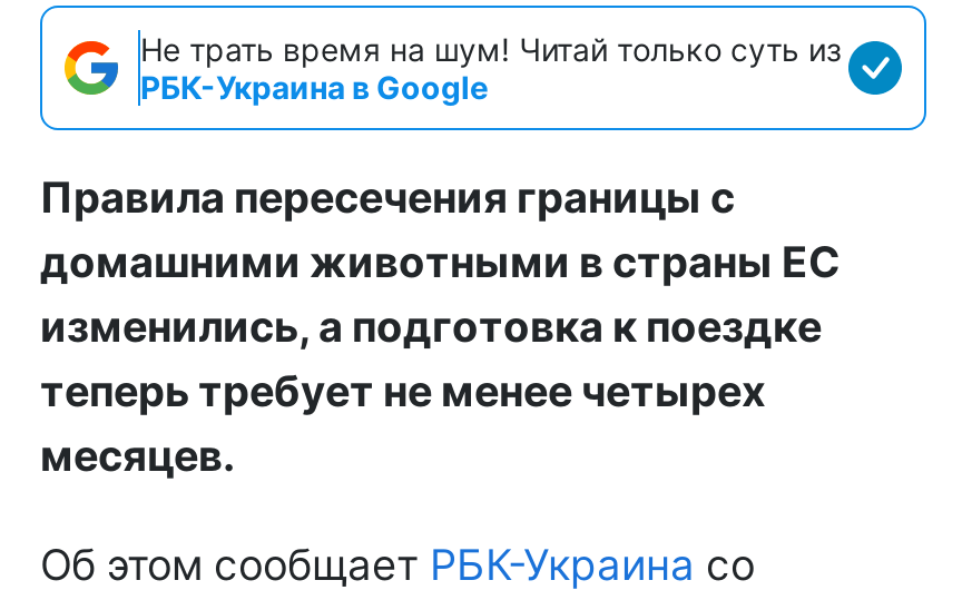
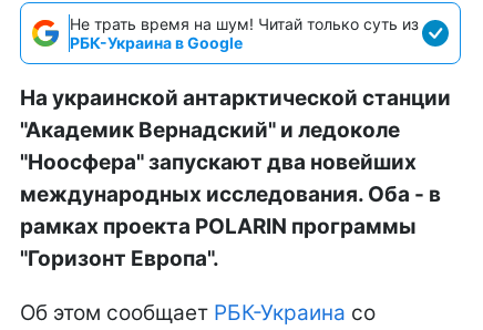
[40,172,840,482] Правила пересечения границы с | домашними животными в страны ЕС | изменились, а подготовка к поездке | теперь требует не менее четырех | месяцев. -> [20,85,451,271] На украинской антарктической станции | "Академик Вернадский" и ледоколе | "Ноосфера" запускают два новейших | международных исследования. Оба - в | рамках проекта POLARIN программы | "Горизонт Европа".

